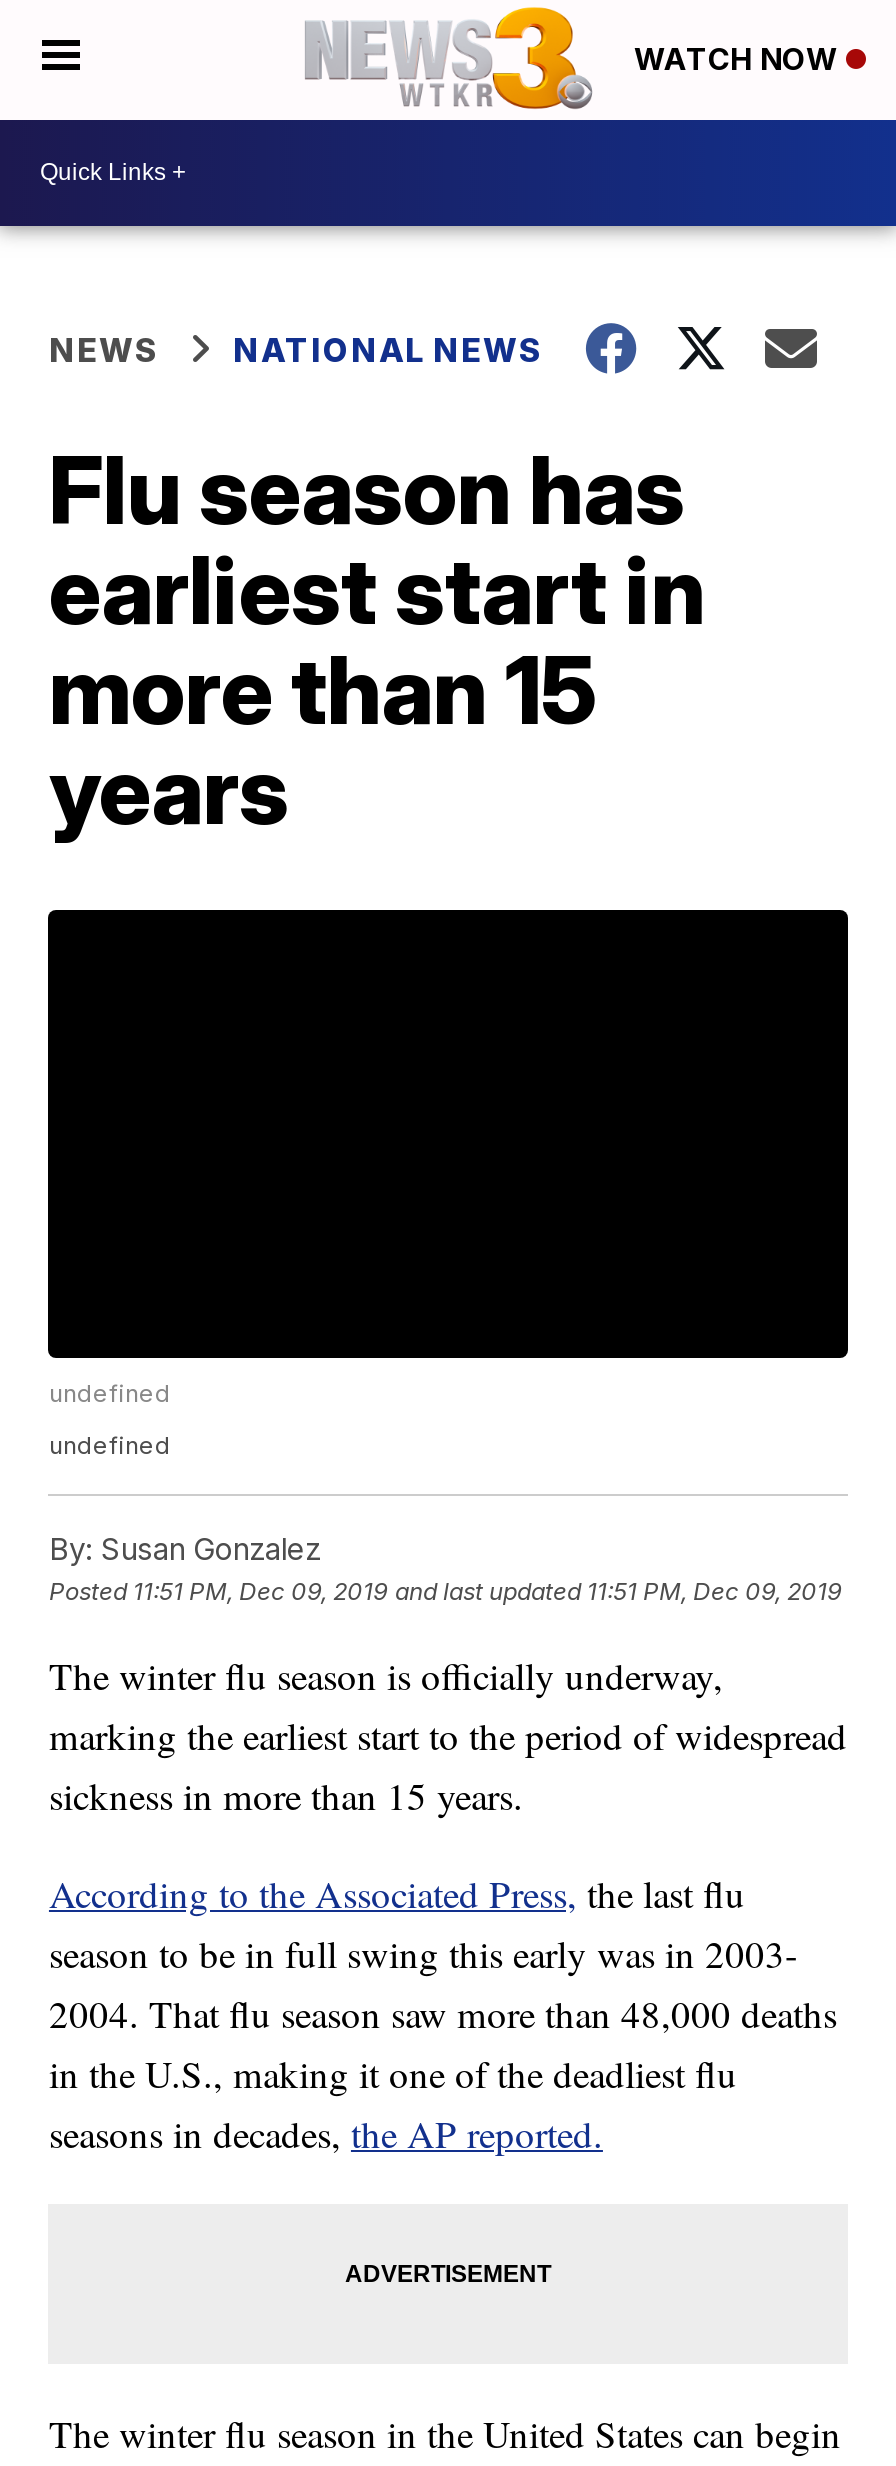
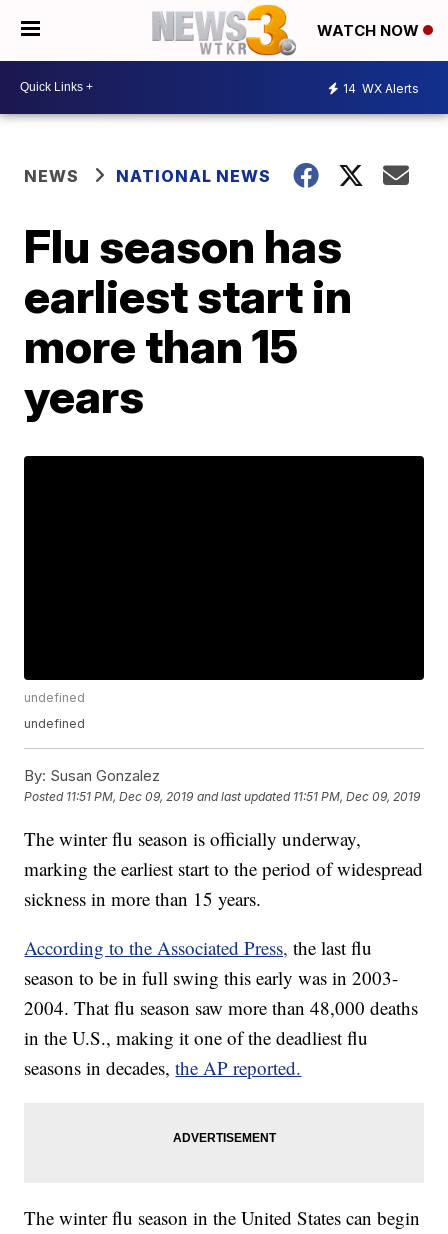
none -> [343,81,419,96] 14 WX Alerts

